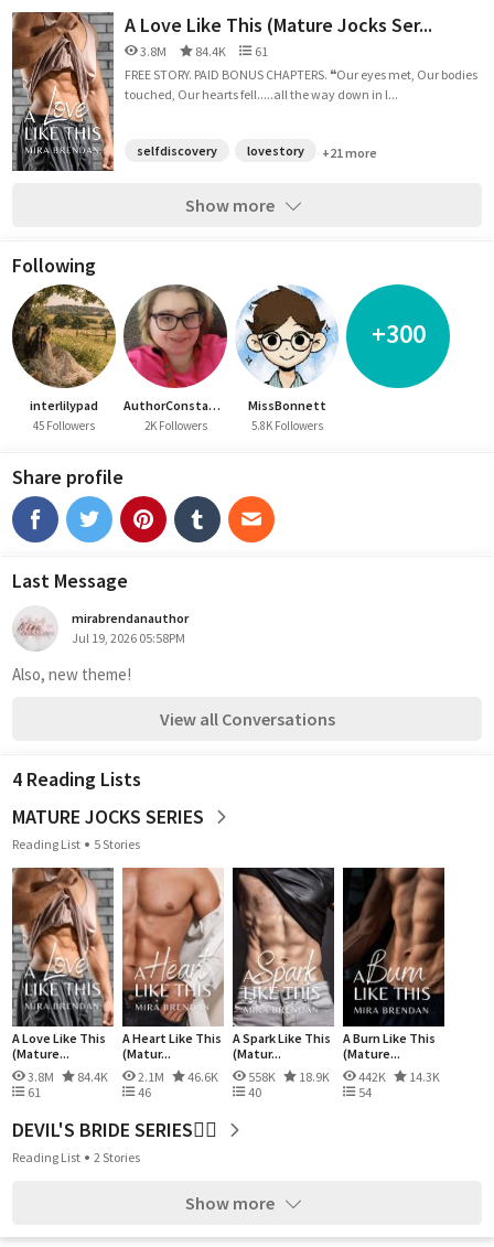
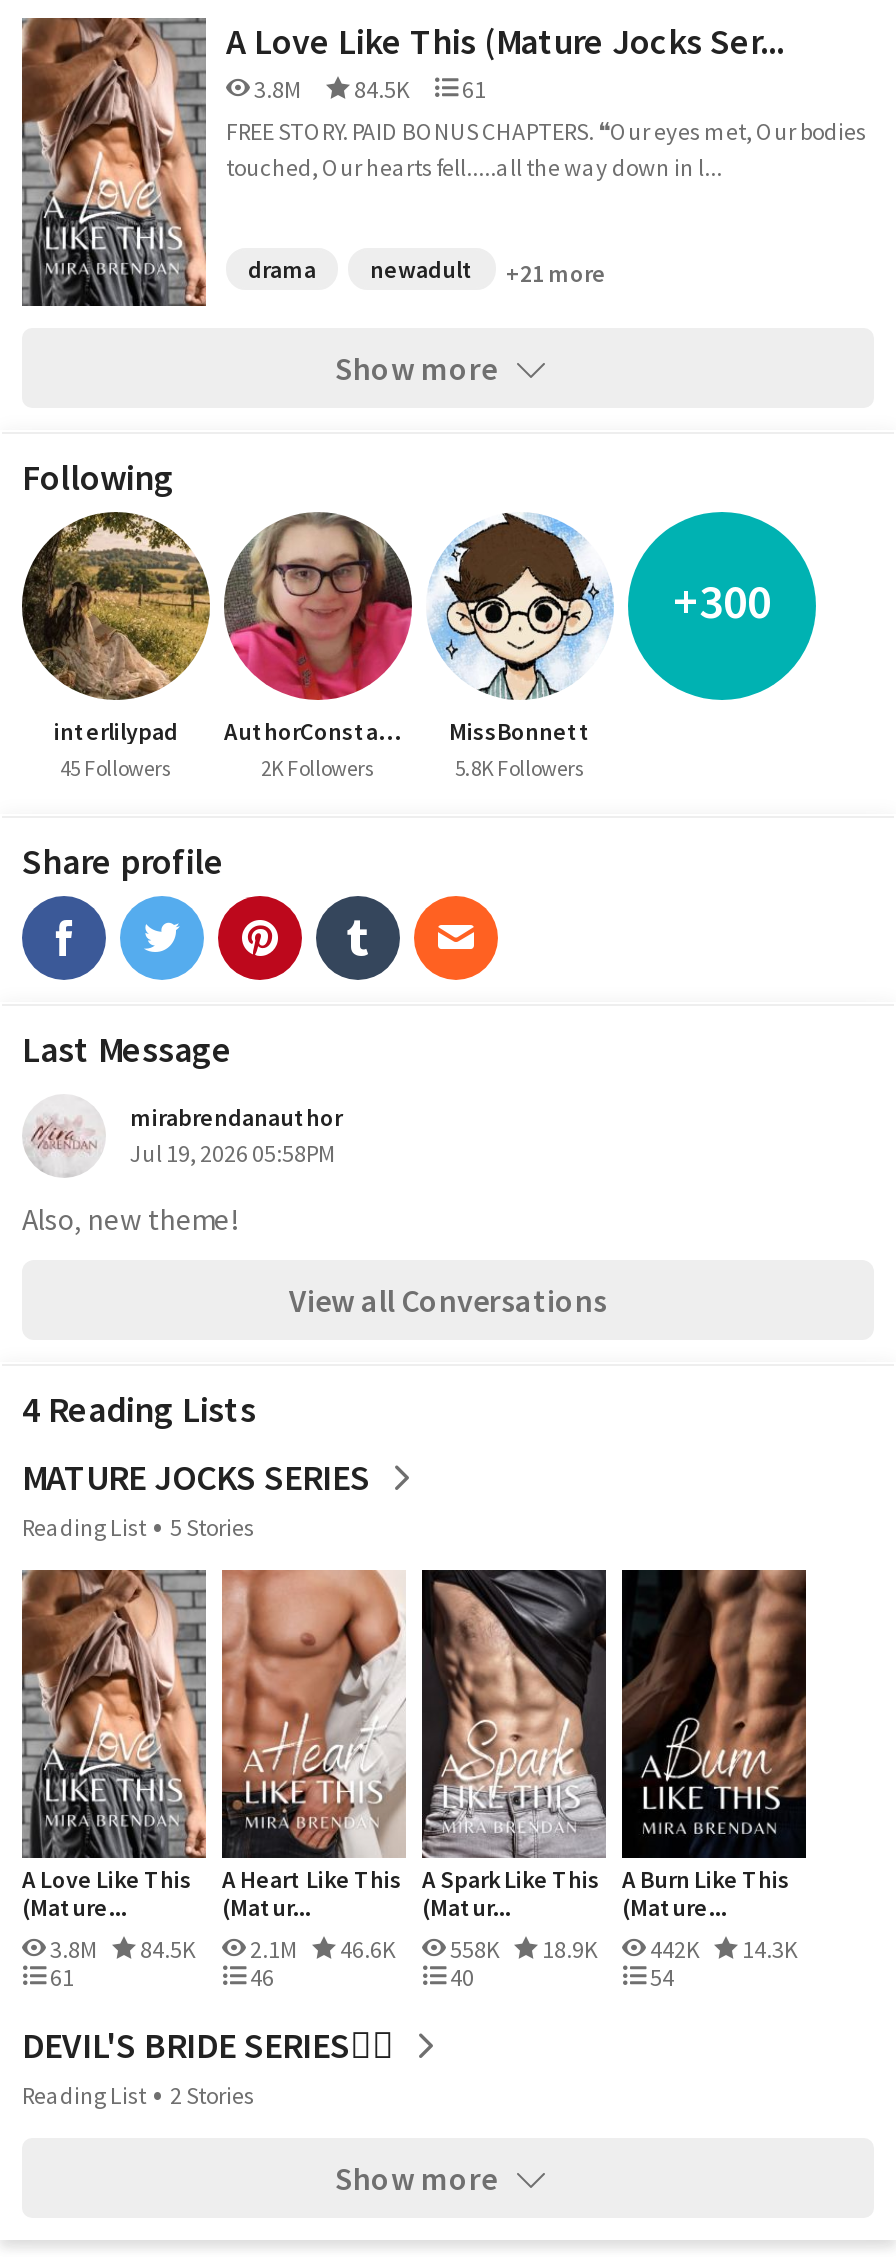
[138,43,268,60] 3.8M 84.4K 61 -> [250,74,486,104] 3.8M 84.5K 61
[137,142,304,159] selfdiscovery | lovestory -> [248,254,474,284] drama | newadult
[25,1068,440,1085] 3.8M 84.4K 2.1M 46.6K 558K 18.9K 442K 14.3K -> [46,1934,798,1964] 3.8M 84.5K 2.1M 46.6K 558K 18.9K 442K 14.3K

